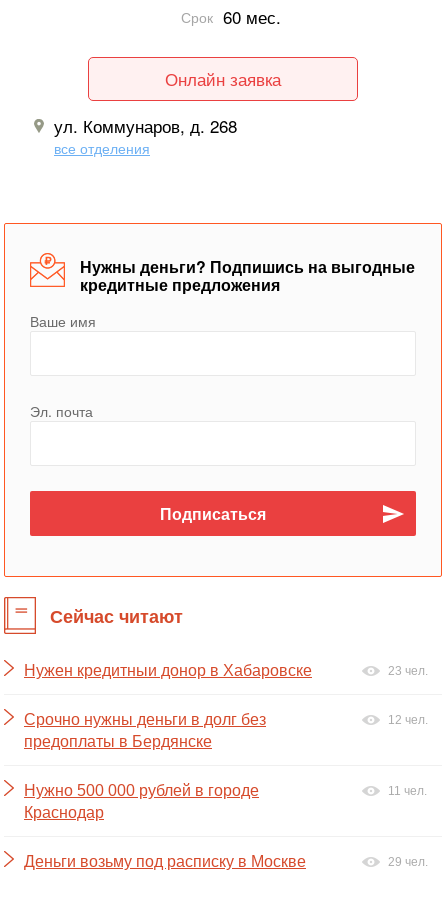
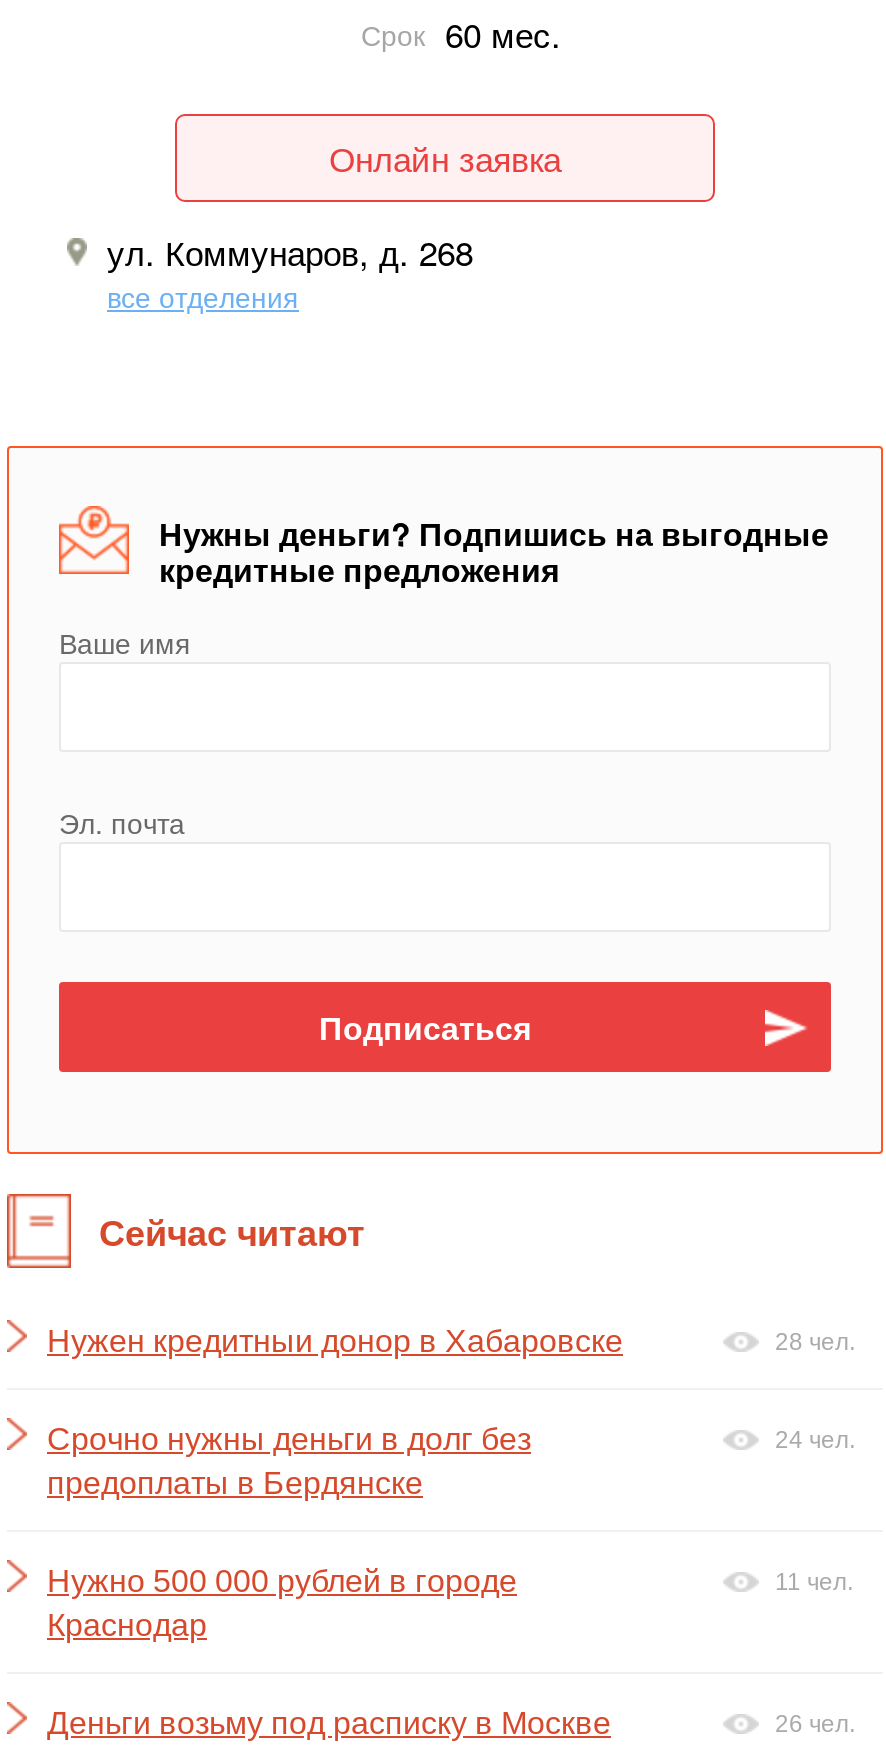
[388,664,428,678] 23 чел. -> [775,1328,855,1356] 28 чел.
[388,713,428,727] 12 чел. -> [775,1426,855,1454] 24 чел.
[388,855,428,869] 29 чел. -> [775,1710,855,1738] 26 чел.

